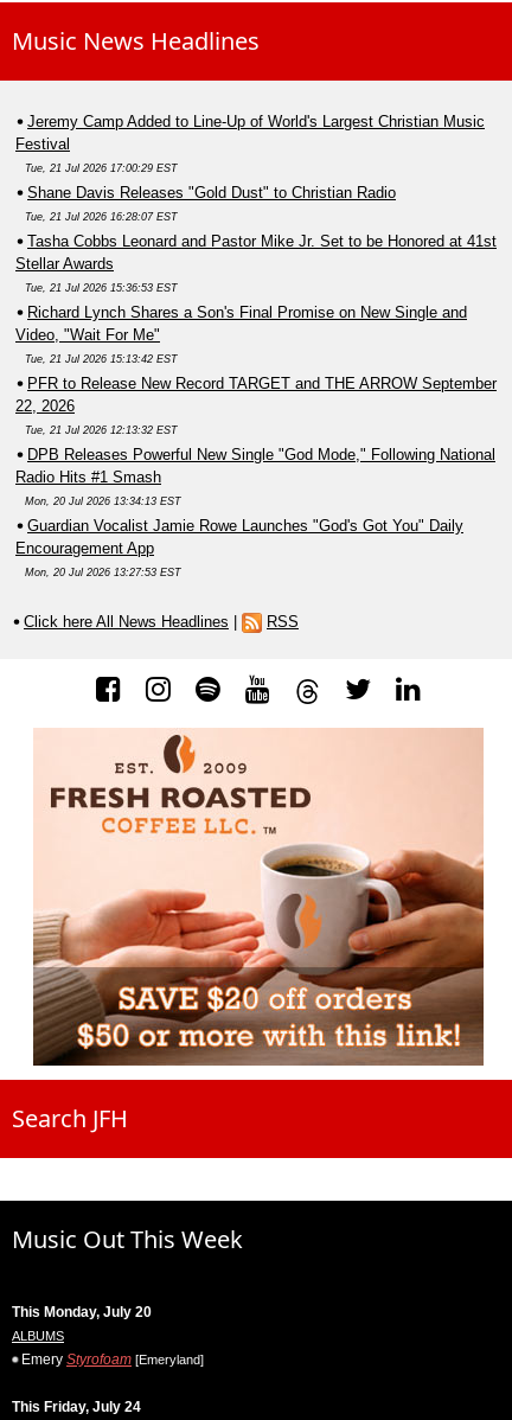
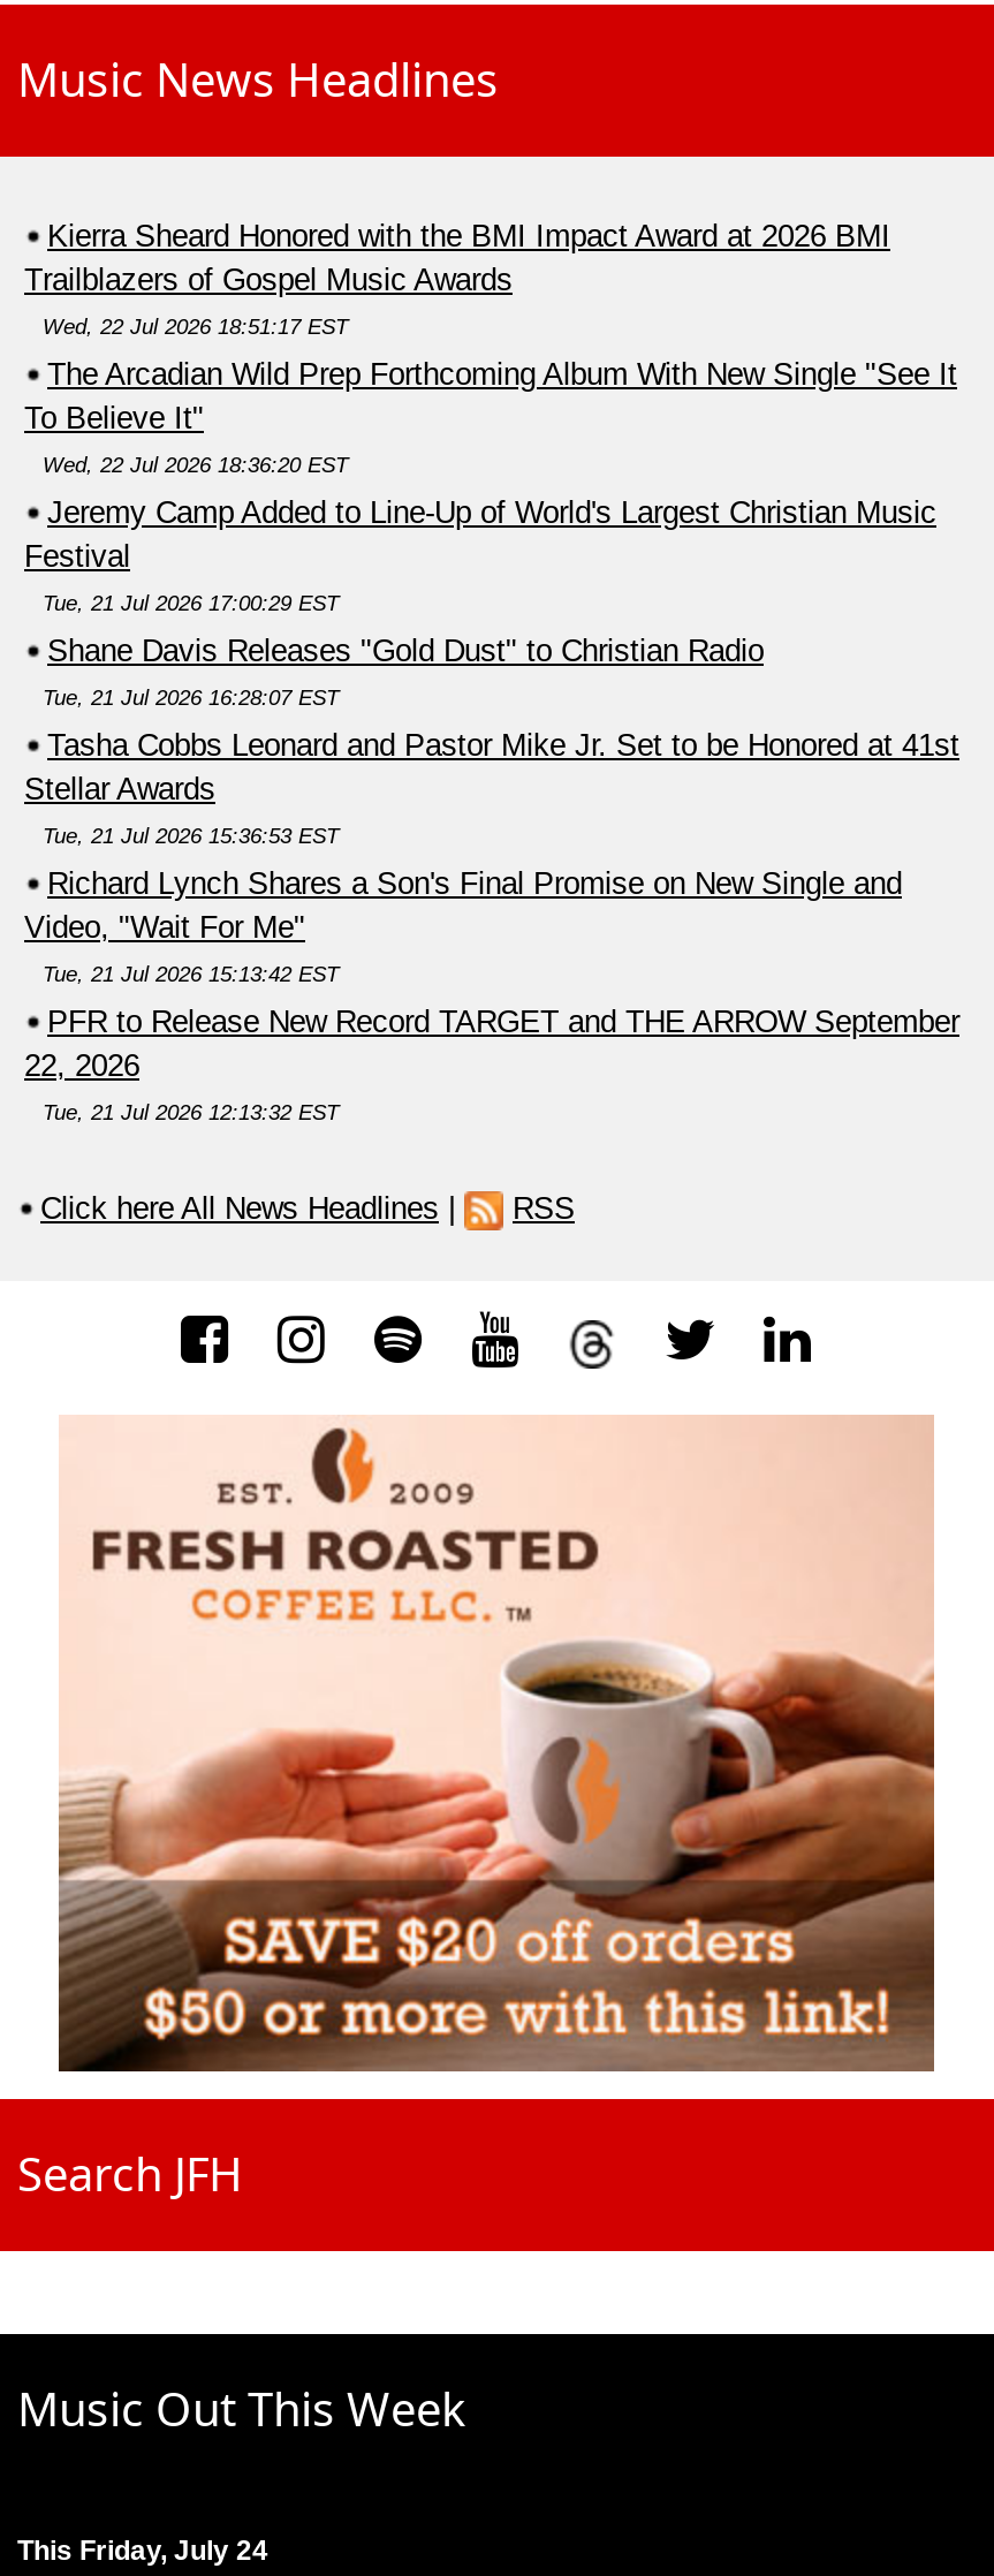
none -> [24,218,957,476] Kierra Sheard Honored with the BMI Impact Award at 2026 BMI | Trailblazers of Gospel Music Awards | Wed, 22 Jul 2026 18:51:17 EST | The Arcadian Wild Prep Forthcoming Album With New Single "See It | To Believe It" | Wed, 22 Jul 2026 18:36:20 EST
moved [15,112,497,436] -> [24,495,959,1124]: Jeremy Camp Added to Line-Up of World's Largest Christian Music | Festival | Tue, 21 Jul 2026 17:00:29 EST | ... | 22, 2026 | Tue, 21 Jul 2026 12:13:32 EST
[15,445,495,578] DPB Releases Powerful New Single "God Mode," Following National | Radio Hits #1 Smash | Mon, 20 Jul 2026 13:34:13 EST | Guardian Vocalist Jamie Rowe Launches "God's Got You" Daily | Encouragement App | Mon, 20 Jul 2026 13:27:53 EST -> none
[12,1304,204,1368] This Monday, July 20 | ALBUMS | Emery Styrofoam [Emeryland] -> none

